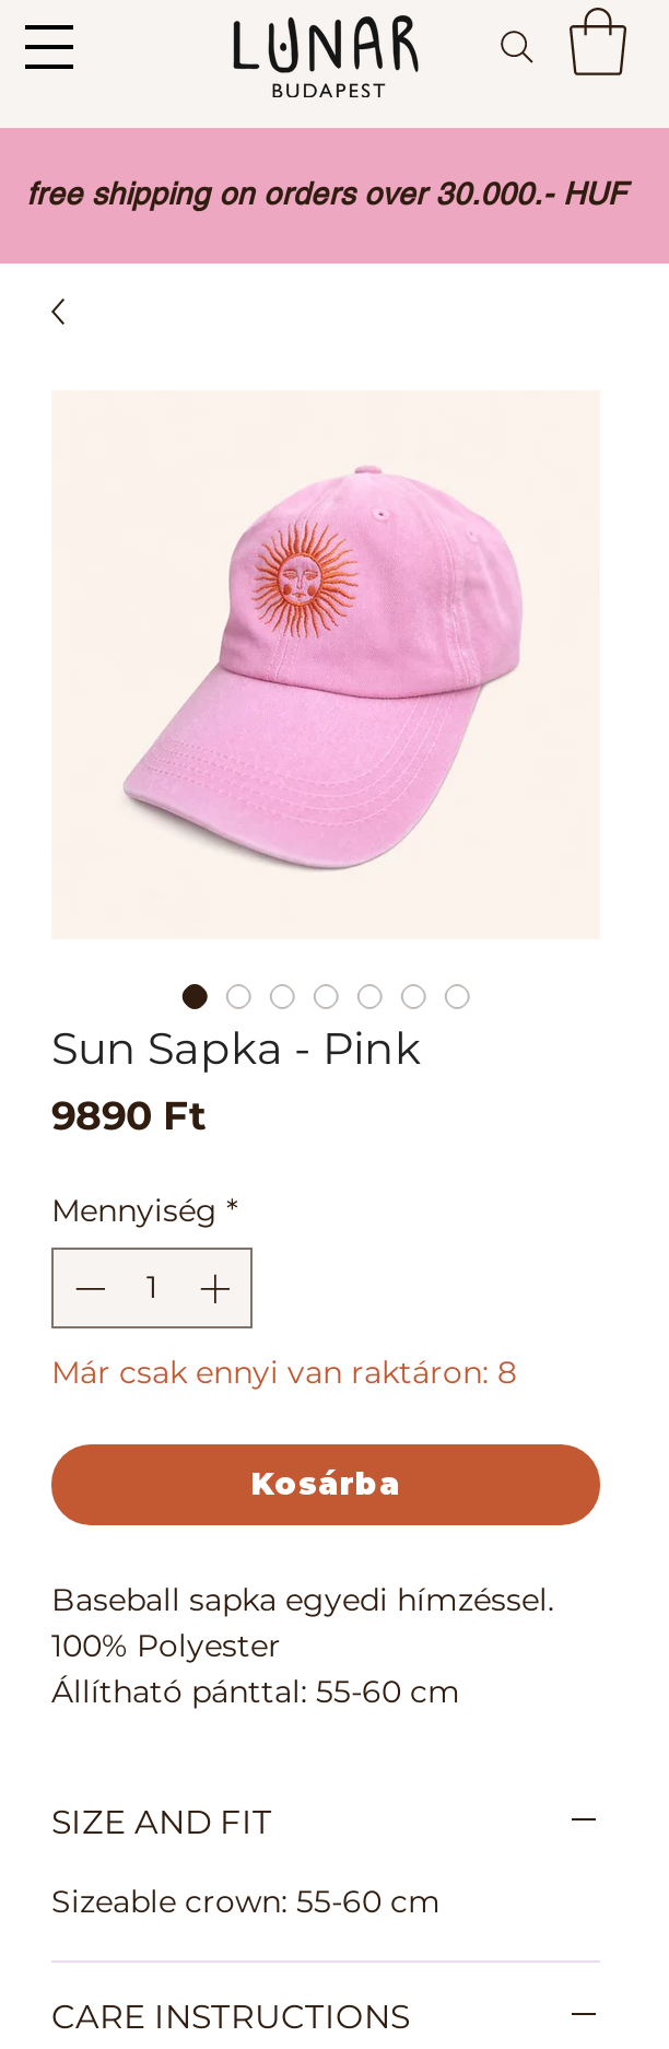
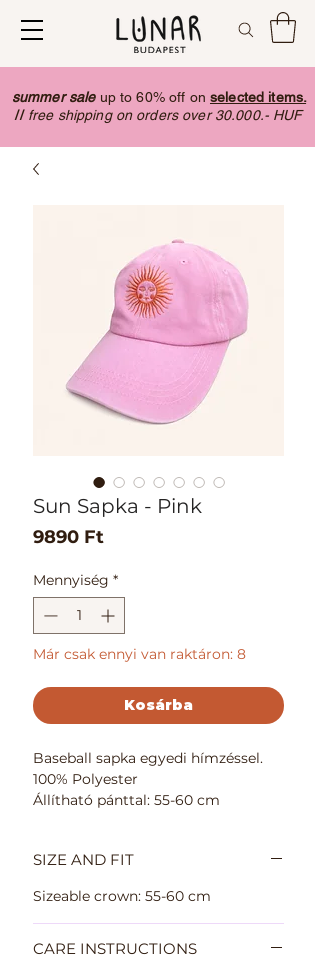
[26,176,627,211] free shipping on orders over 30.000.- HUF -> [12,89,306,123] summer sale up to 60% off on selected items. | // free shipping on orders over 30.000.- HUF

